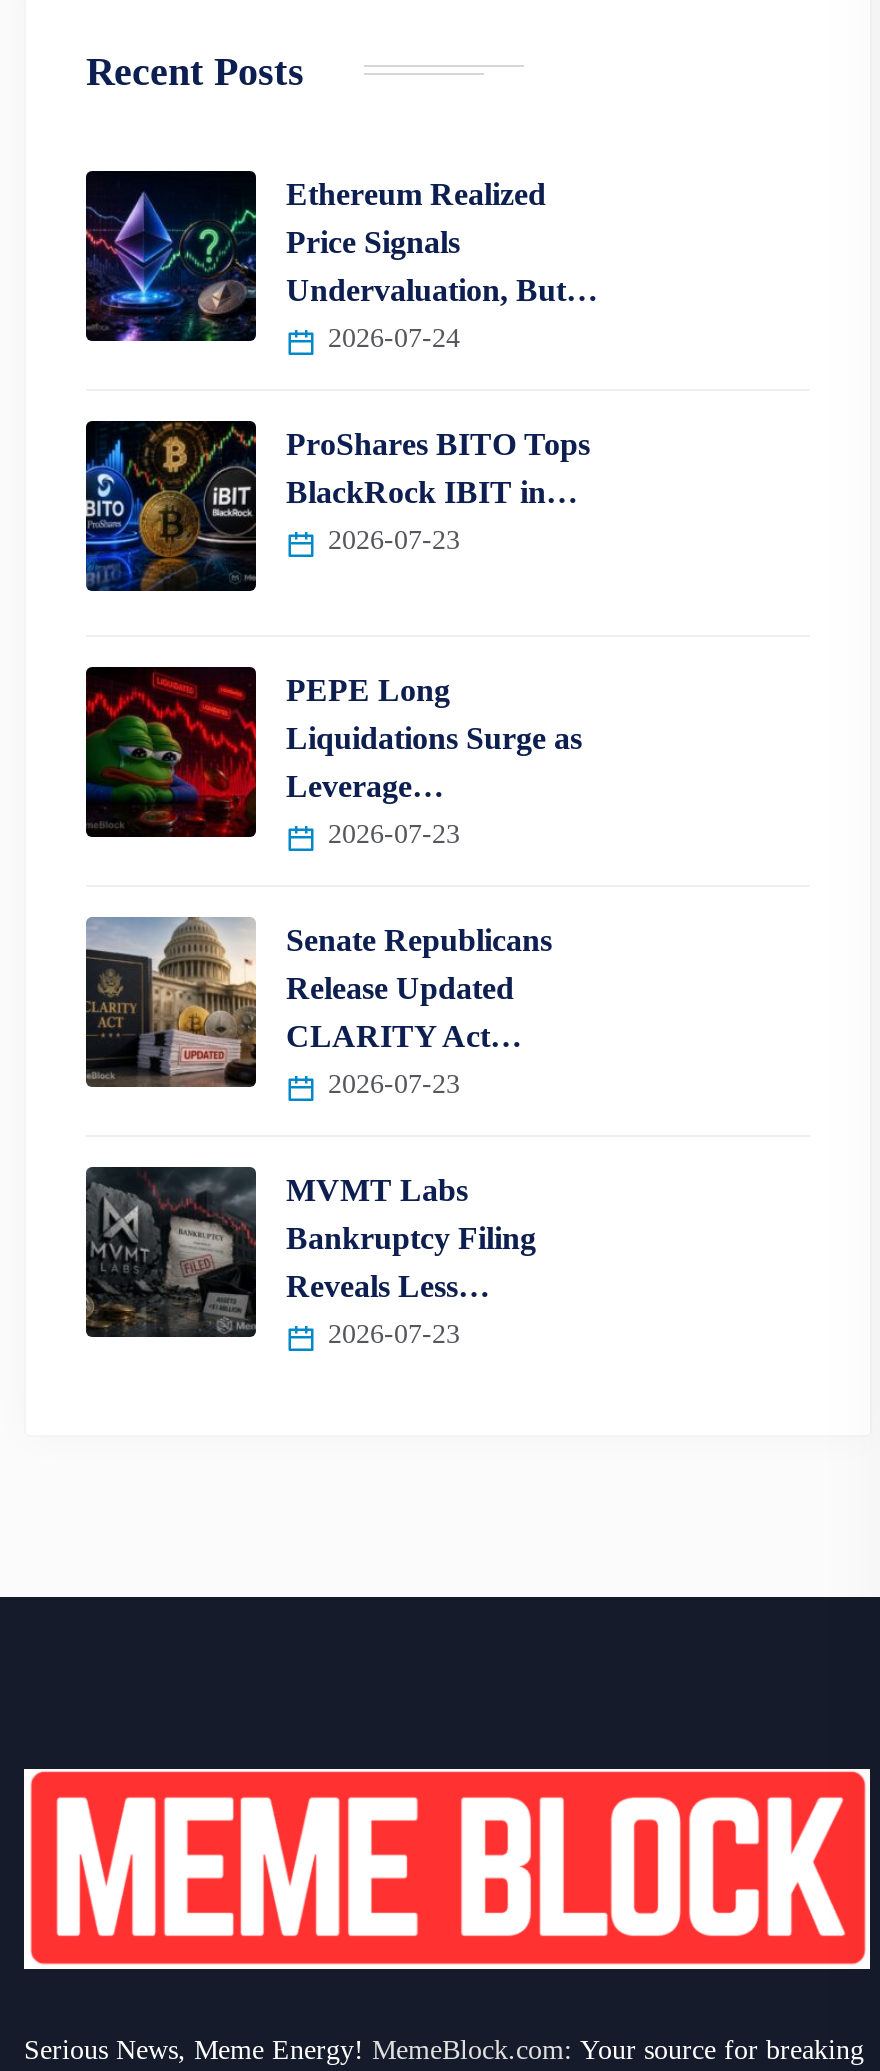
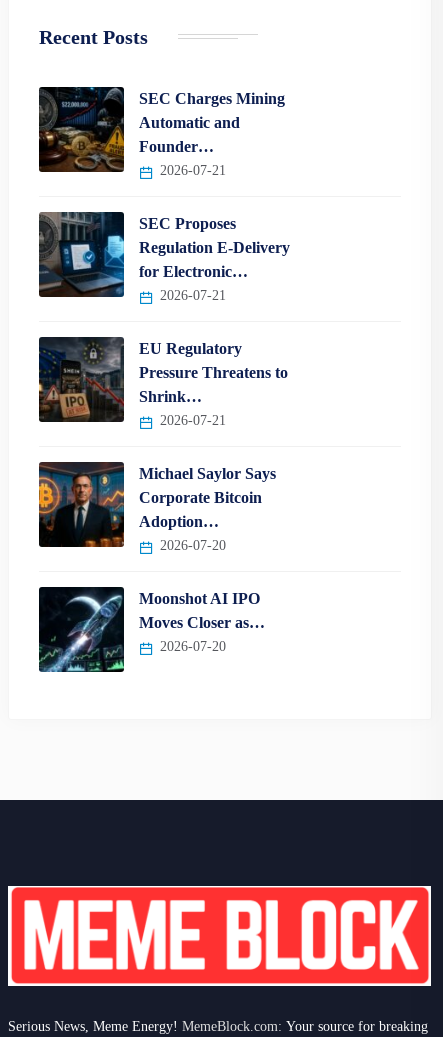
[84,171,598,343] [image] | Ethereum Realized | Price Signals | Undervaluation, But… -> [39,86,285,173] [image] | SEC Charges Mining | Automatic and | Founder…
[320,324,460,354] 2026-07-24 -> [156,163,226,178] 2026-07-21
[84,419,590,591] [image] | ProShares BITO Tops | BlackRock IBIT in… -> [38,211,290,297] [image] | SEC Proposes | Regulation E-Delivery | for Electronic…
[320,526,460,556] 2026-07-23 -> [156,288,226,303] 2026-07-21
[84,665,582,841] [image] | PEPE Long | Liquidations Surge as | Leverage… -> [38,335,288,423] [image] | EU Regulatory | Pressure Threatens to | Shrink…
[320,820,460,850] 2026-07-23 -> [156,413,226,428] 2026-07-21
[84,915,552,1091] [image] | Senate Republicans | Release Updated | CLARITY Act… -> [38,460,276,548] [image] | Michael Saylor Says | Corporate Bitcoin | Adoption…
[320,1070,460,1100] 2026-07-23 -> [156,538,226,553] 2026-07-20
[86,1165,536,1341] [image] | MVMT Labs | Bankruptcy Filing | Reveals Less… -> [39,585,265,673] [image] | Moonshot AI IPO | Moves Closer as…
[320,1320,460,1350] 2026-07-23 -> [156,639,226,654] 2026-07-20

